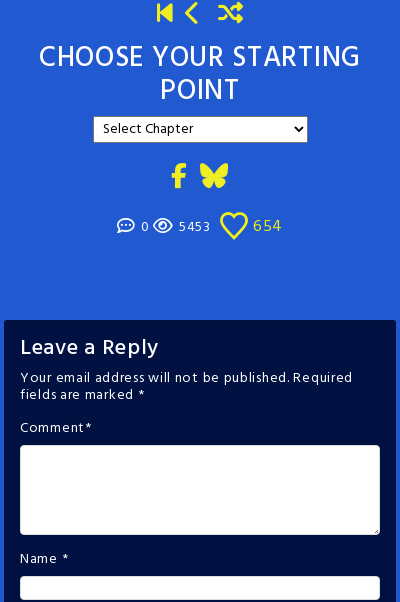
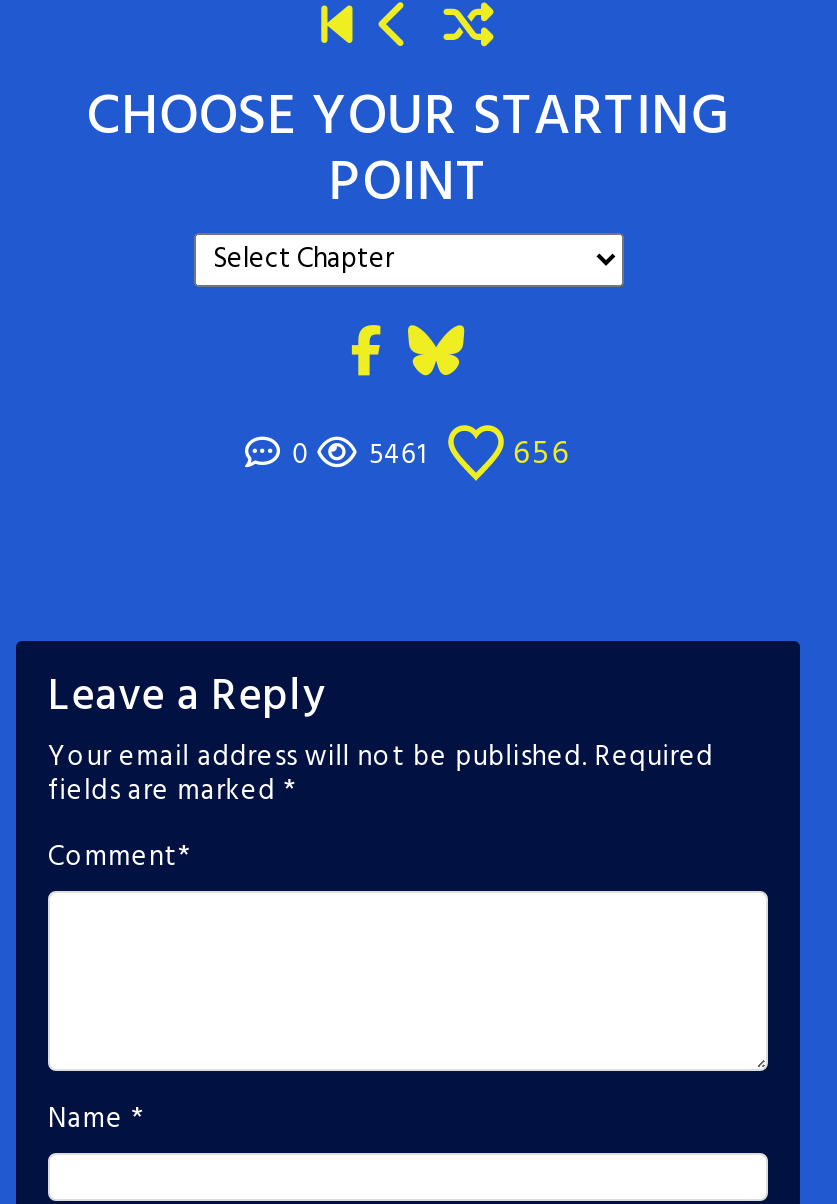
[179,216,211,239] 5453 -> [369,432,428,478] 5461
[253,214,283,240] 654 -> [513,428,571,480] 656

